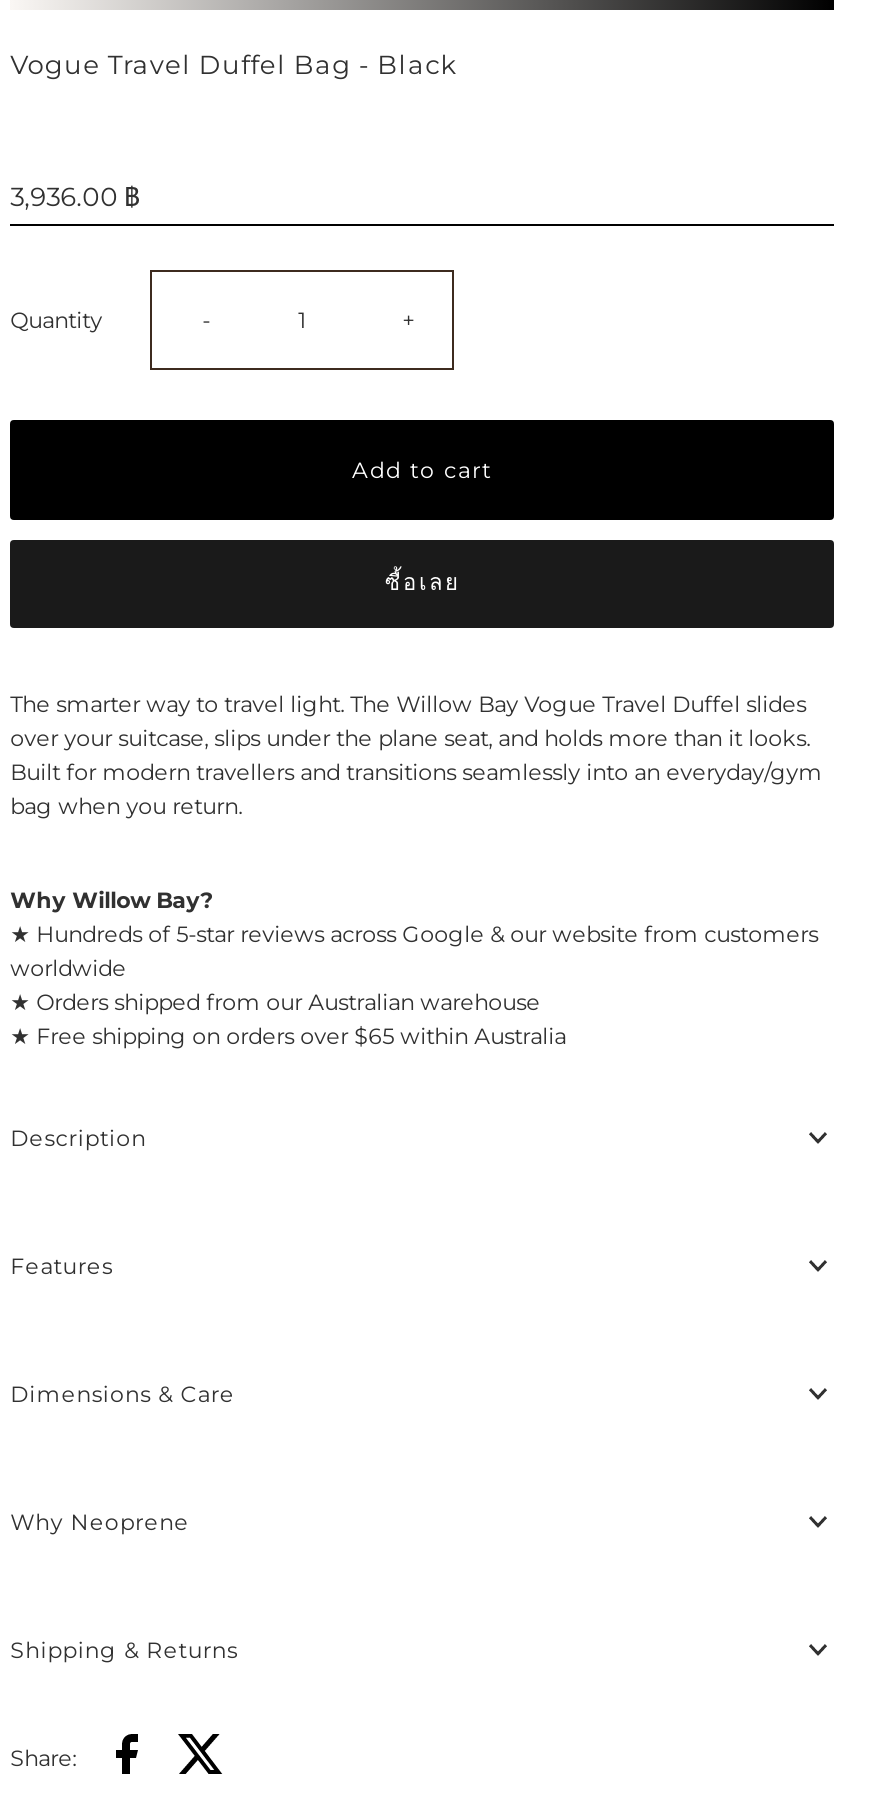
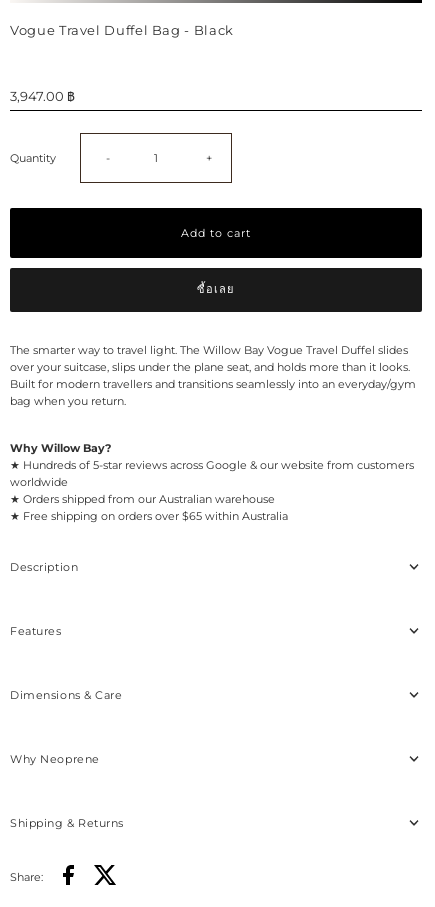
[10,179,140,211] 3,936.00 ฿ -> [10,87,75,103] 3,947.00 ฿

